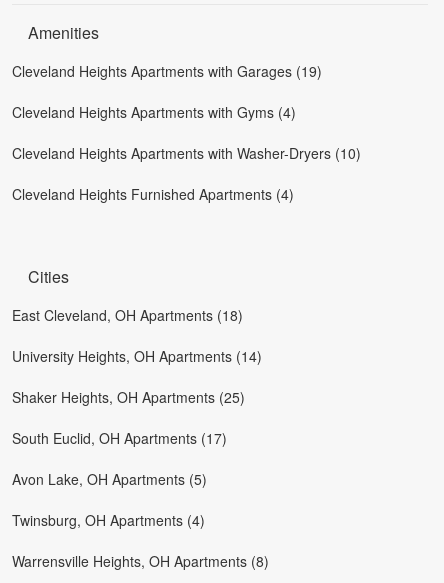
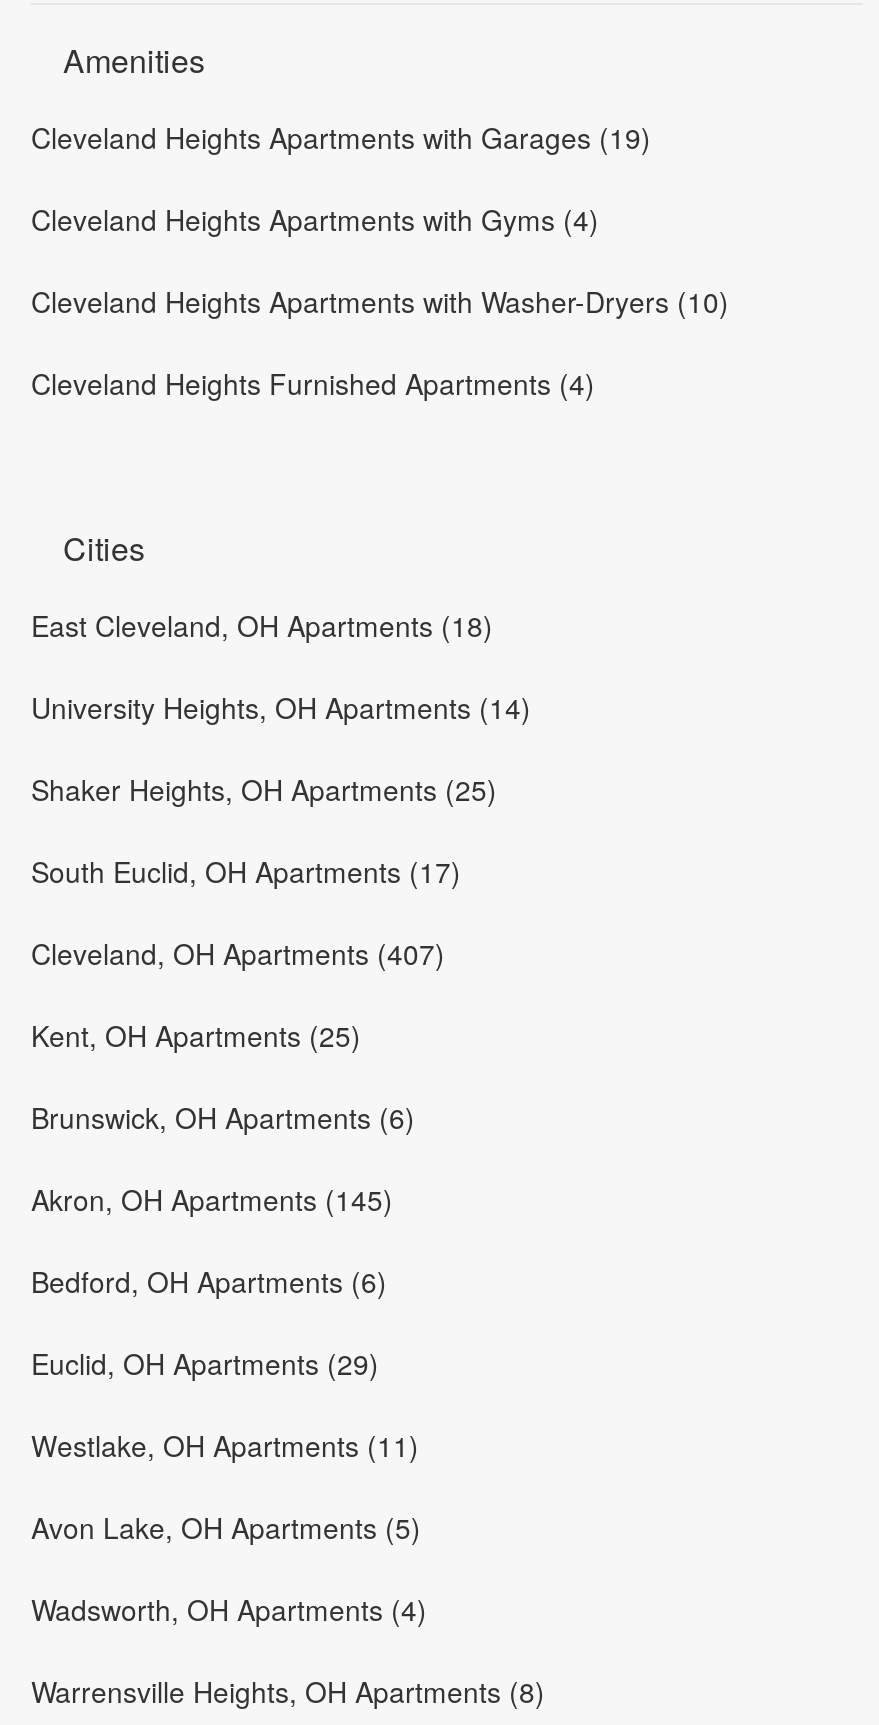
none -> [31,933,445,1465] Cleveland, OH Apartments (407) | Kent, OH Apartments (25) | Brunswick, OH Apartments (6) | Akron, OH Apartments (145) | Bedford, OH Apartments (6) | Euclid, OH Apartments (29) | Westlake, OH Apartments (11)
[12,510,205,530] Twinsburg, OH Apartments (4) -> [31,1589,427,1629] Wadsworth, OH Apartments (4)

